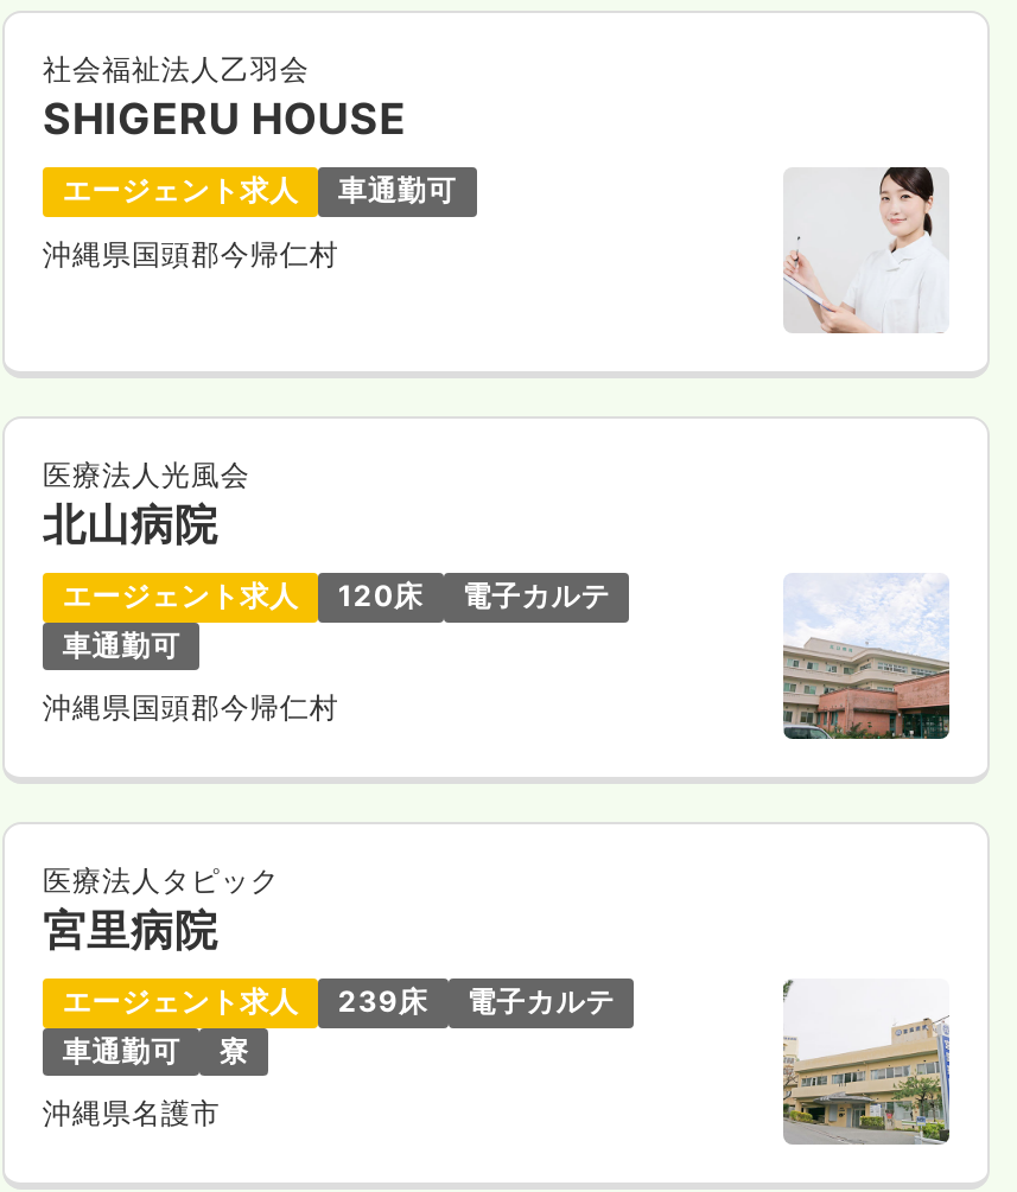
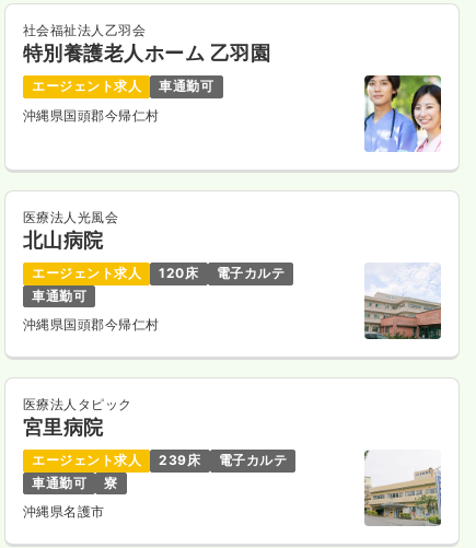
[43,94,406,144] SHIGERU HOUSE -> [23,42,270,65] 特別養護老人ホーム 乙羽園
[783,165,949,336] [image] -> [363,74,442,152] [image]

